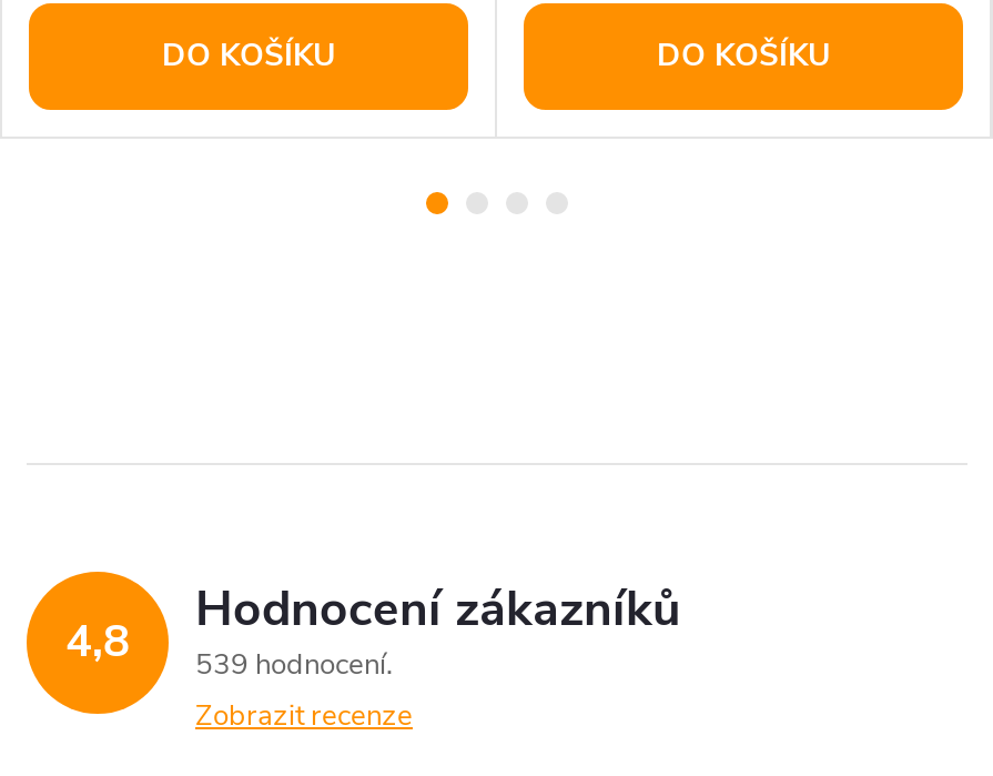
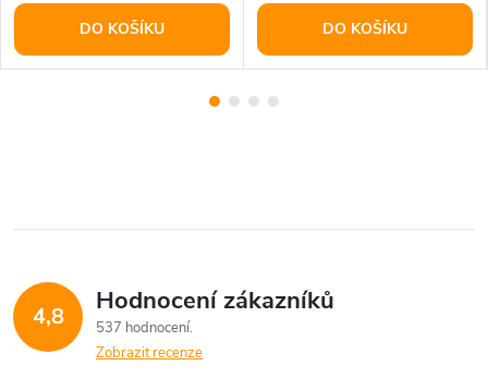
[65,576,681,684] 4,8 539 hodnocení Hodnocení zákazníků -> [32,284,334,337] 4,8 537 hodnocení Hodnocení zákazníků

